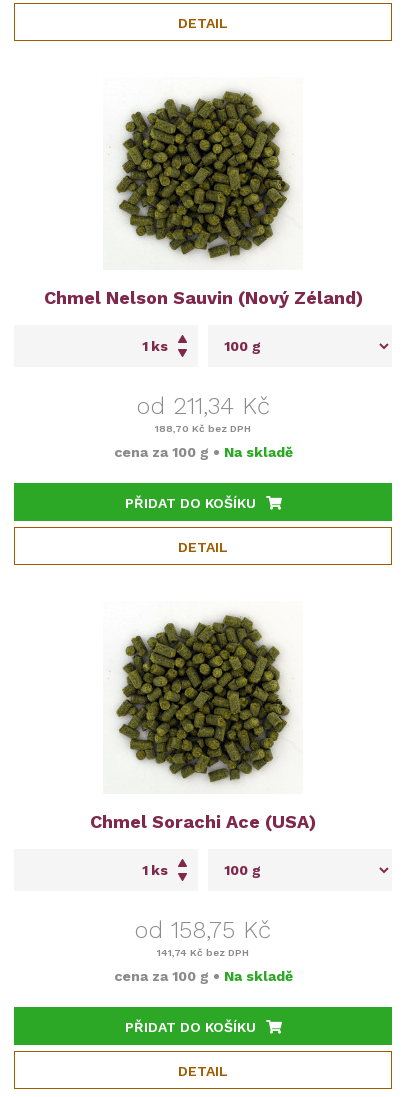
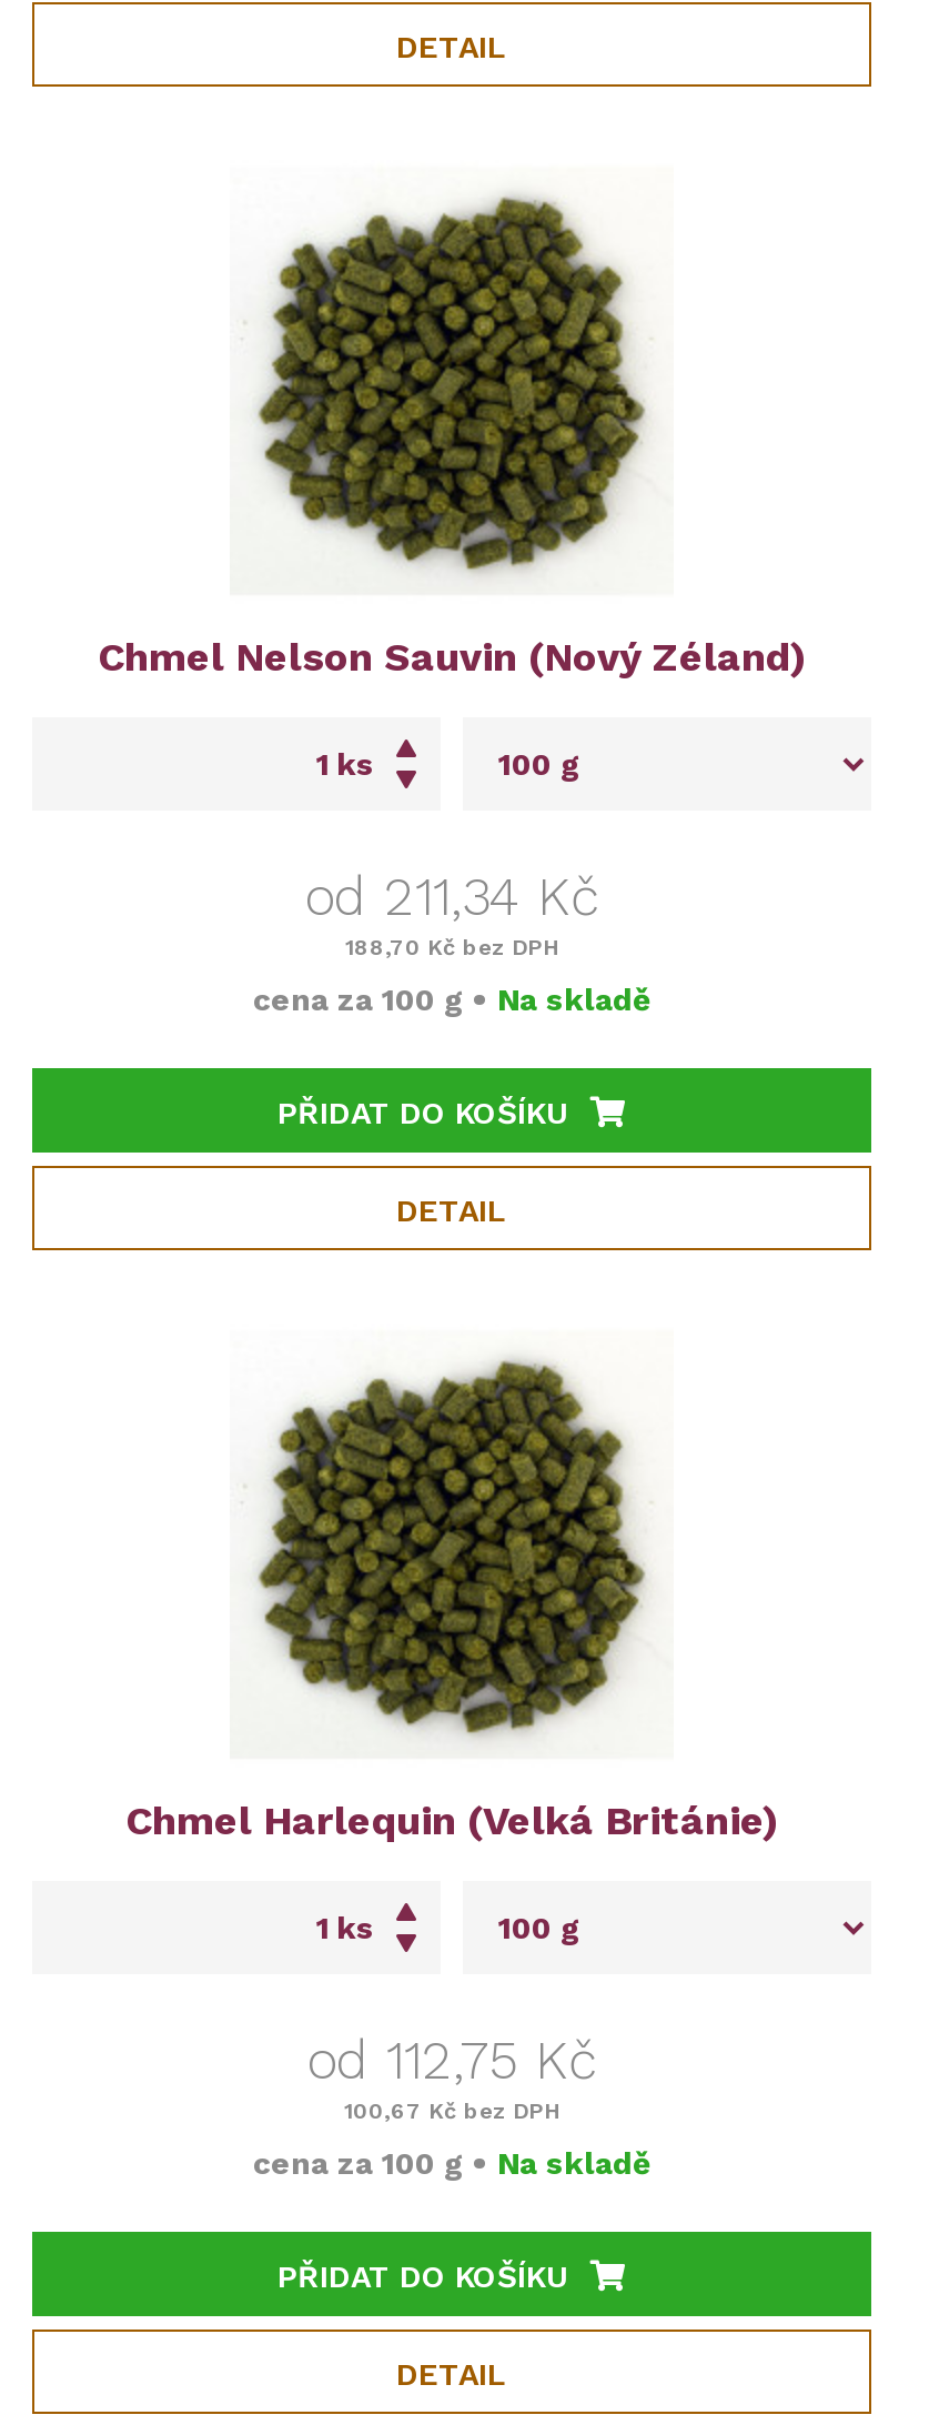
[90,811,316,832] Chmel Sorachi Ace (USA) -> [125,1796,778,1842] Chmel Harlequin (Velká Británie)
[135,916,271,944] od 158,75 Kč -> [306,2029,597,2091] od 112,75 Kč
[157,947,249,958] 141,74 Kč bez DPH -> [344,2098,559,2122] 100,67 Kč bez DPH

